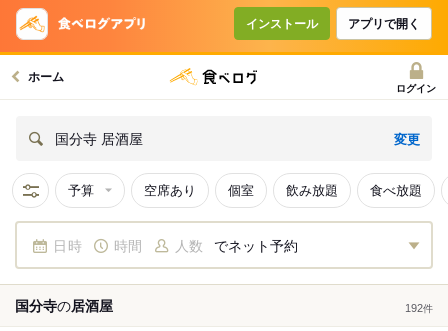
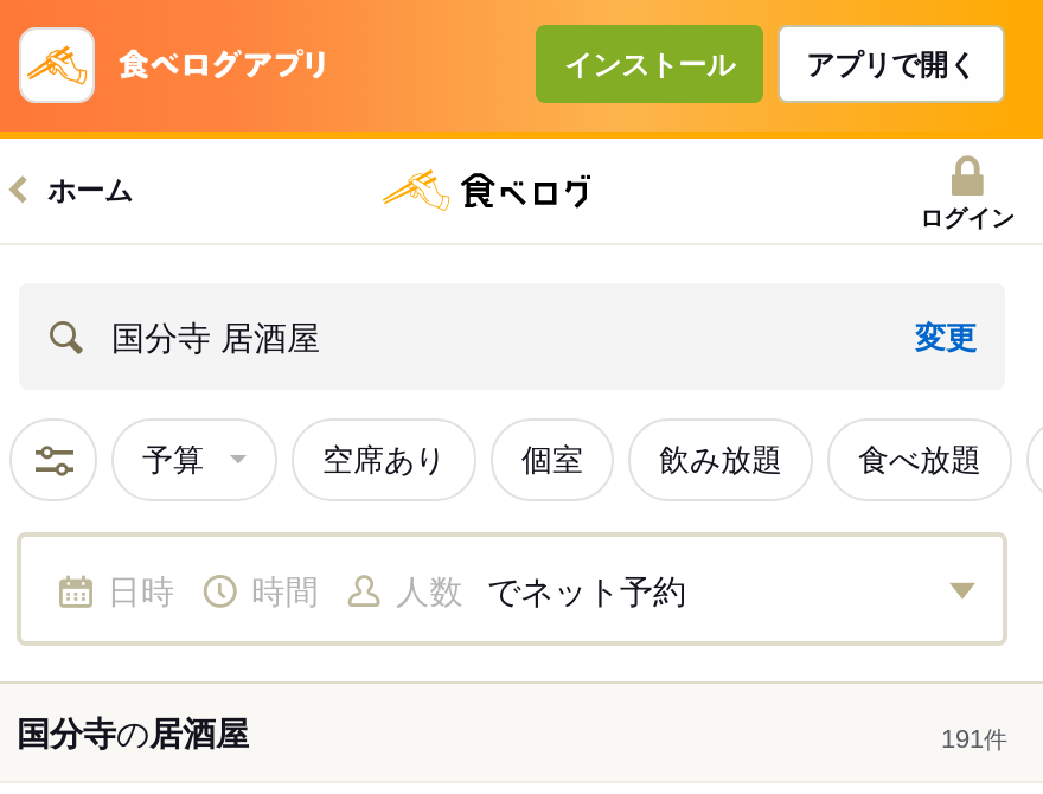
[405,302,433,314] 192件 -> [941,725,1007,753] 191件

